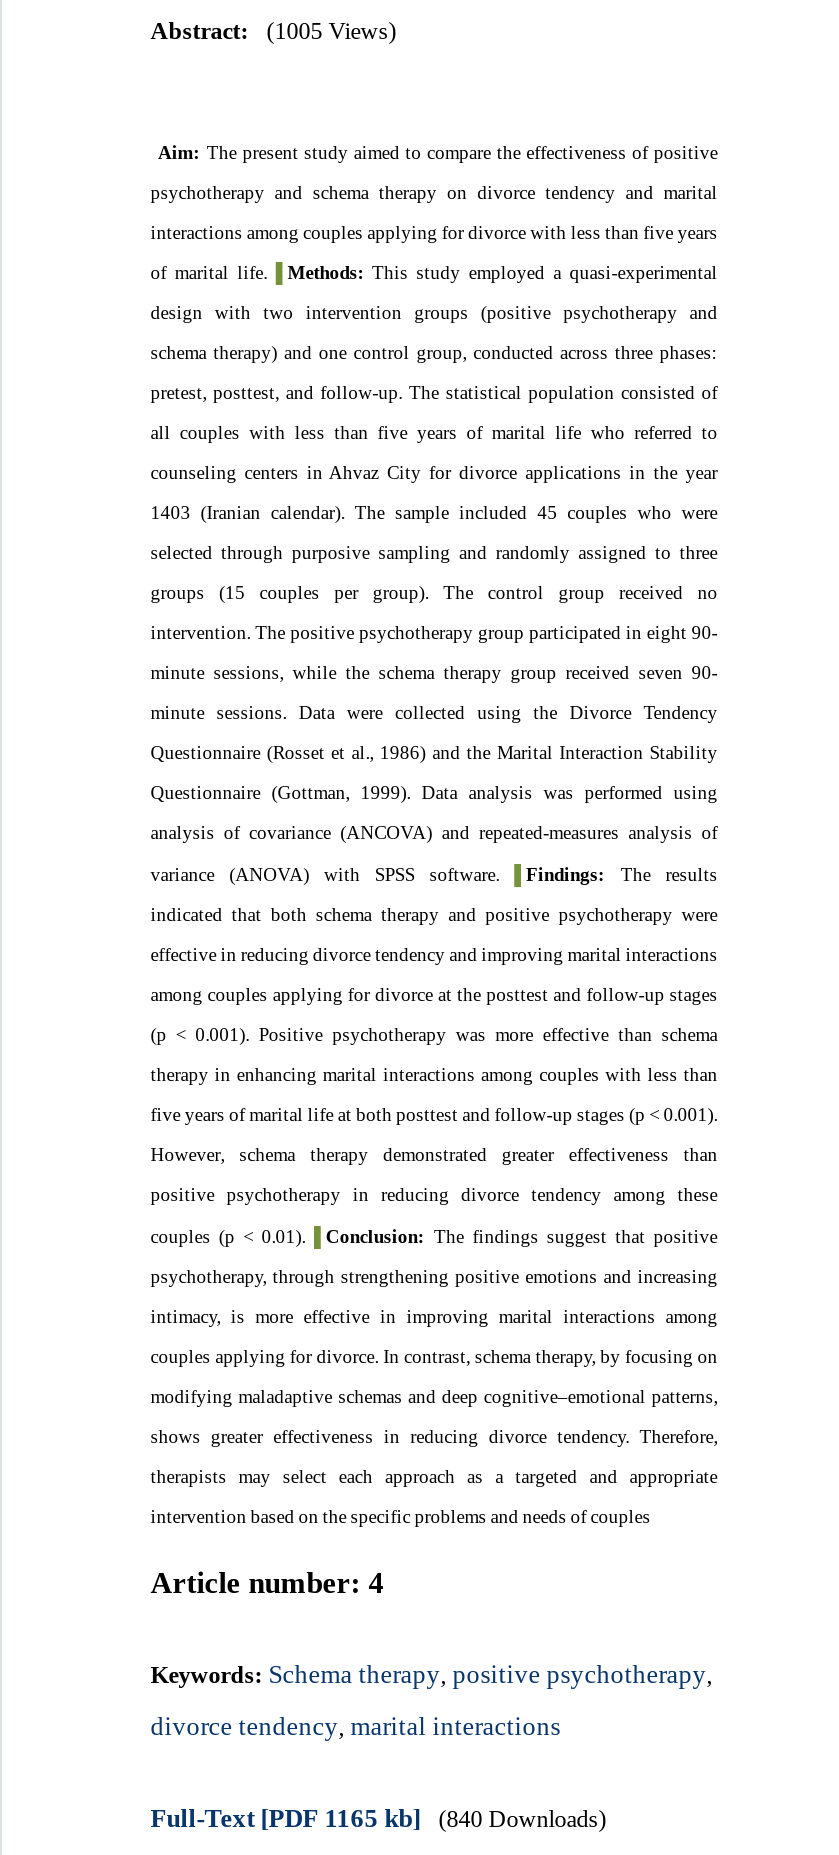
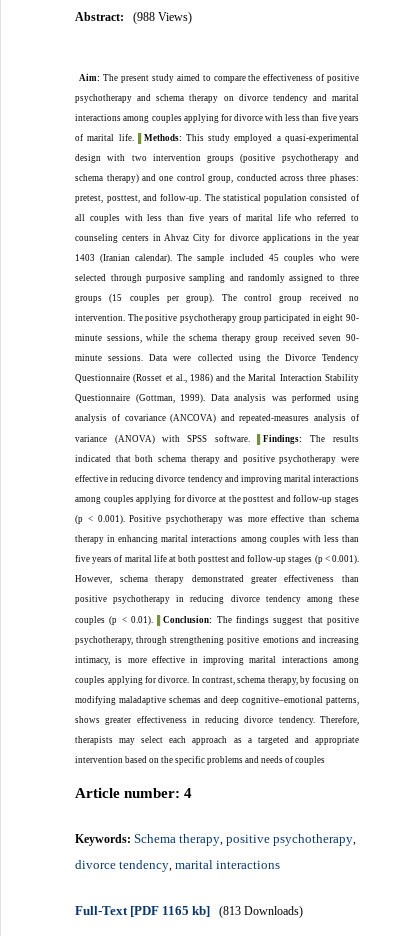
[150,17,396,45] Abstract: (1005 Views) -> [75,10,192,24] Abstract: (988 Views)
[150,1803,606,1833] Full-Text [PDF 1165 kb] (840 Downloads) -> [75,903,303,918] Full-Text [PDF 1165 kb] (813 Downloads)

